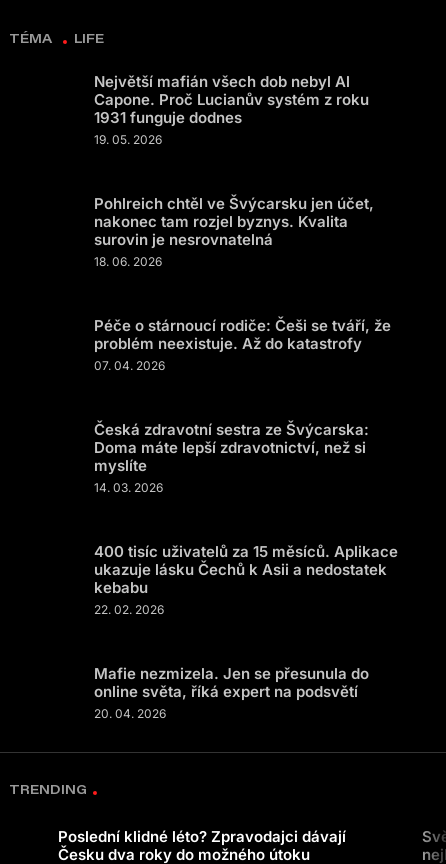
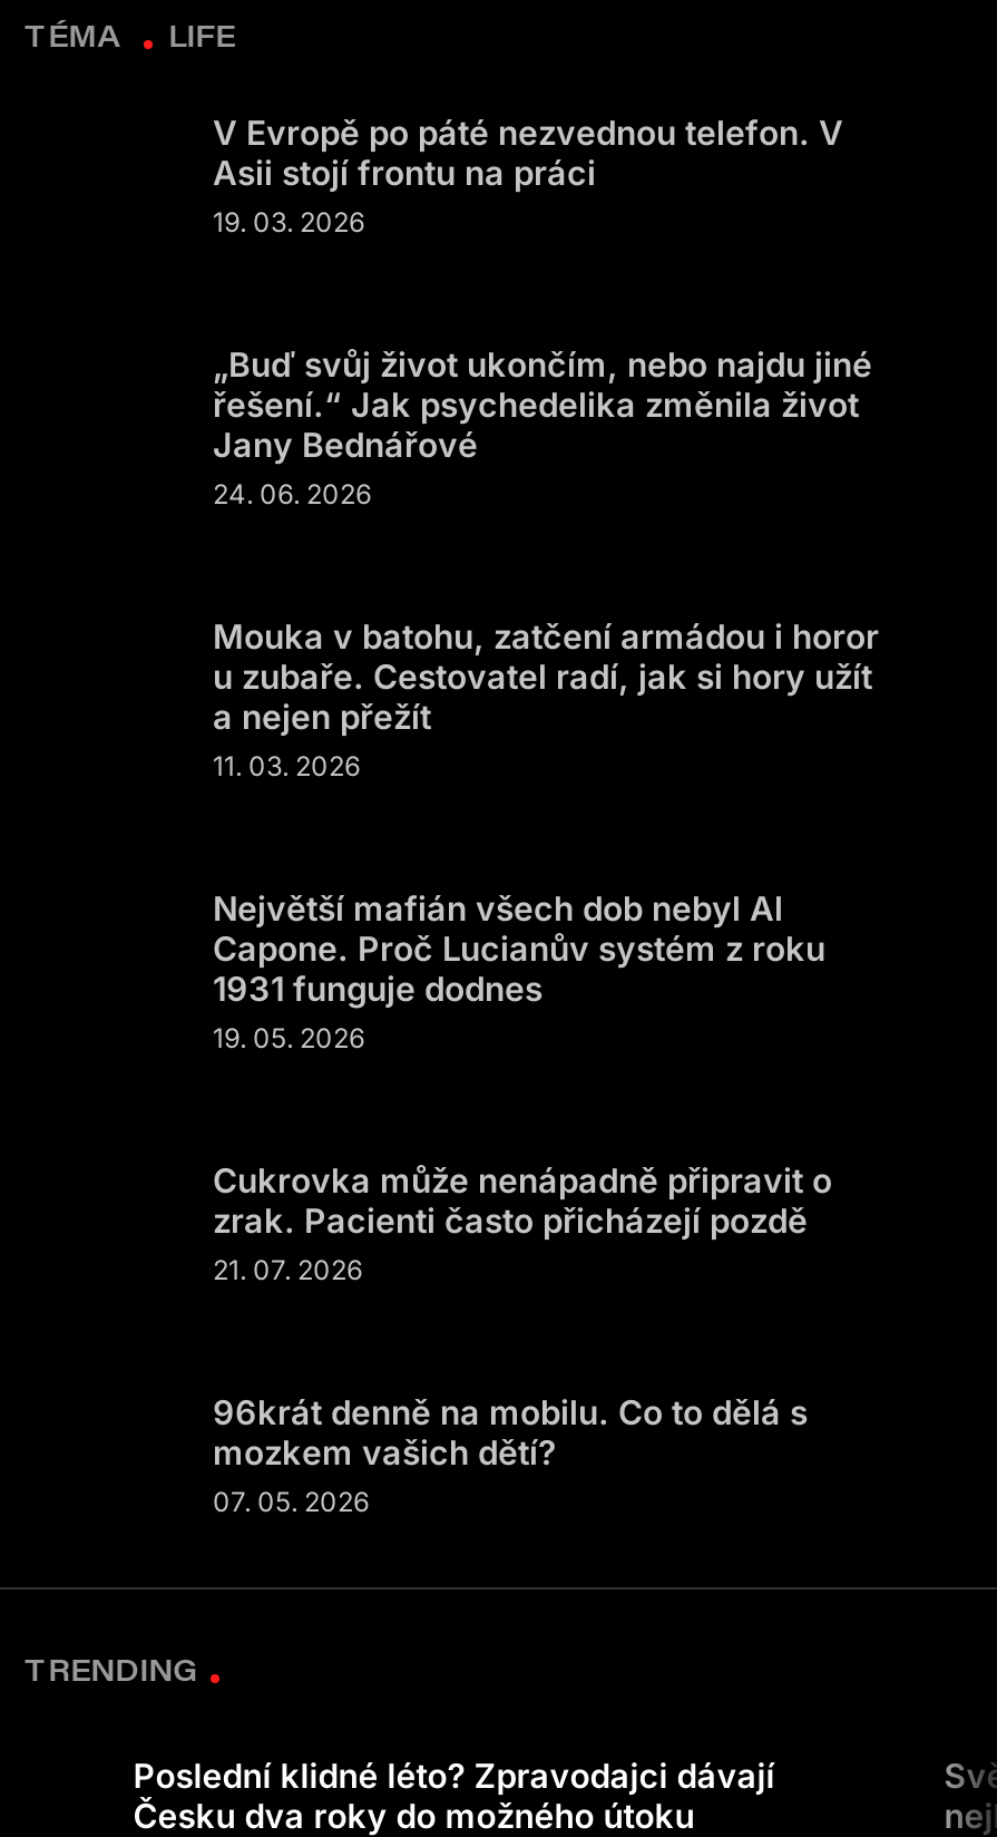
none -> [213,111,879,783] V Evropě po páté nezvednou telefon. V | Asii stojí frontu na práci | 19. 03. 2026 | „Buď svůj život ukončím, nebo najdu jiné | řešení.“ Jak psychedelika změnila život | Jany Bednářové | 24. 06. 2026 | Mouka v batohu, zatčení armádou i horor | u zubaře. Cestovatel radí, jak si hory užít | a nejen přežít | 11. 03. 2026
moved [94,72,369,147] -> [213,887,825,1054]: Největší mafián všech dob nebyl Al | Capone. Proč Lucianův systém z roku | 1931 funguje dodnes | 19. 05. 2026
[94,194,398,721] Pohlreich chtěl ve Švýcarsku jen účet, | nakonec tam rozjel byznys. Kvalita | surovin je nesrovnatelná | 18. 06. 2026 | Péče o stárnoucí rodiče: Češi se tváří, že | problém neexistuje. Až do katastrofy | 07. 04. 2026 | Česká zdravotní sestra ze Švýcarska: | Doma máte lepší zdravotnictví, než si | myslíte | 14. 03. 2026 | 400 tisíc uživatelů za 15 měsíců. Aplikace | ukazuje lásku Čechů k Asii a nedostatek | kebabu | 22. 02. 2026 | Mafie nezmizela. Jen se přesunula do | online světa, říká expert na podsvětí | 20. 04. 2026 -> [213,1159,832,1518] Cukrovka může nenápadně připravit o | zrak. Pacienti často přicházejí pozdě | 21. 07. 2026 | 96krát denně na mobilu. Co to dělá s | mozkem vašich dětí? | 07. 05. 2026

